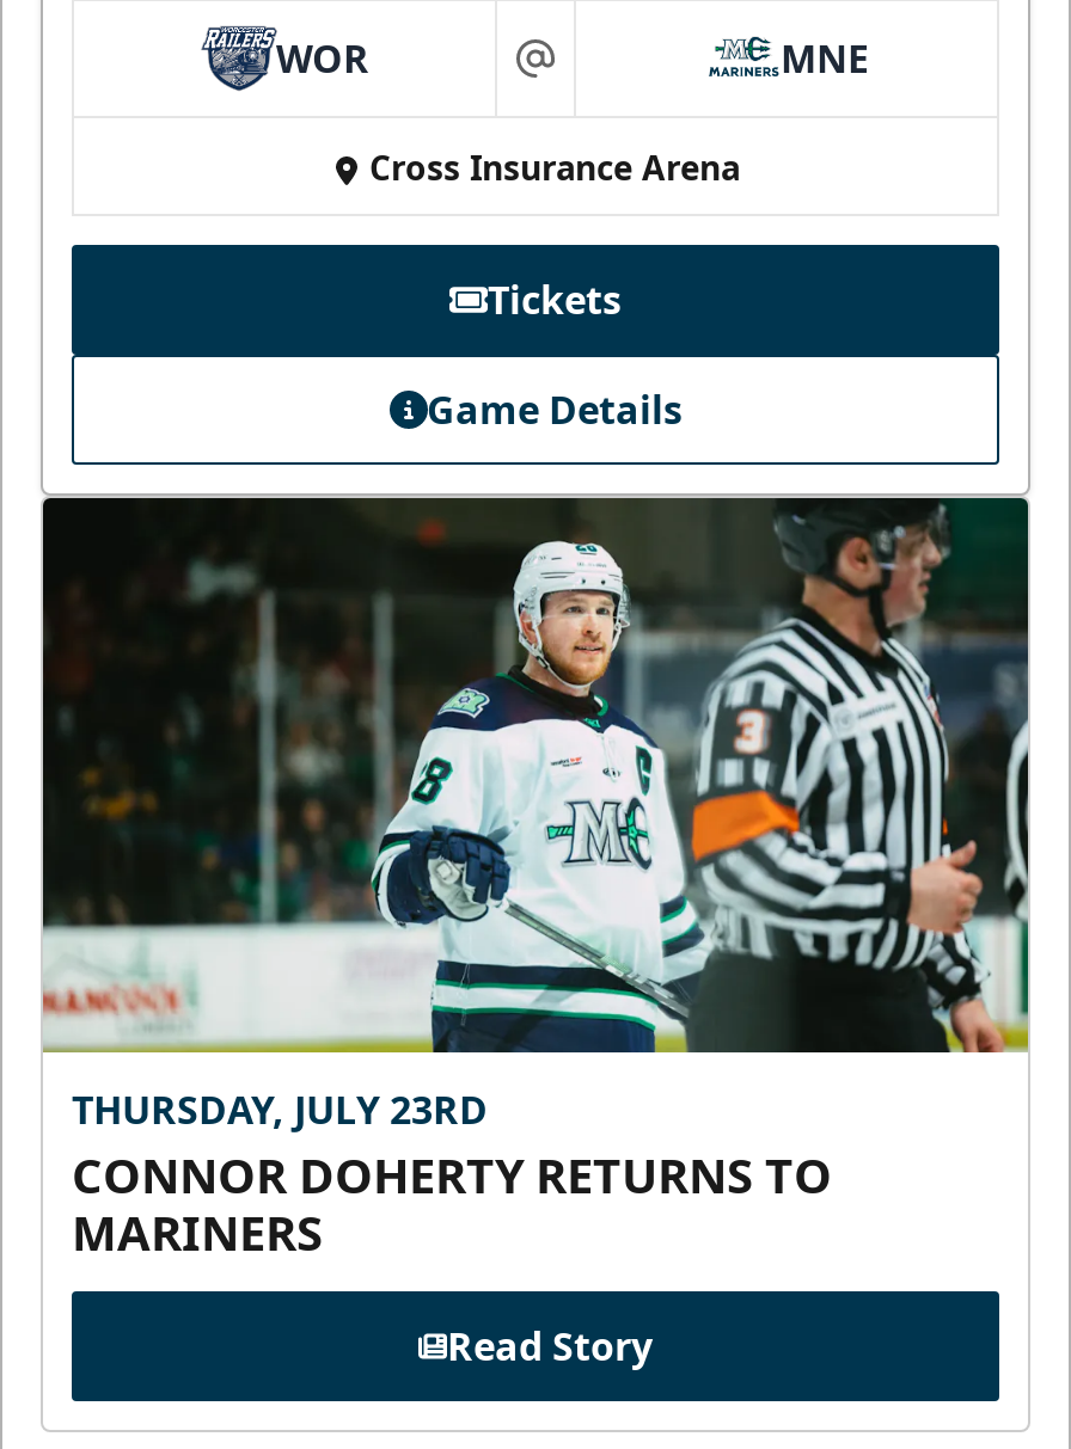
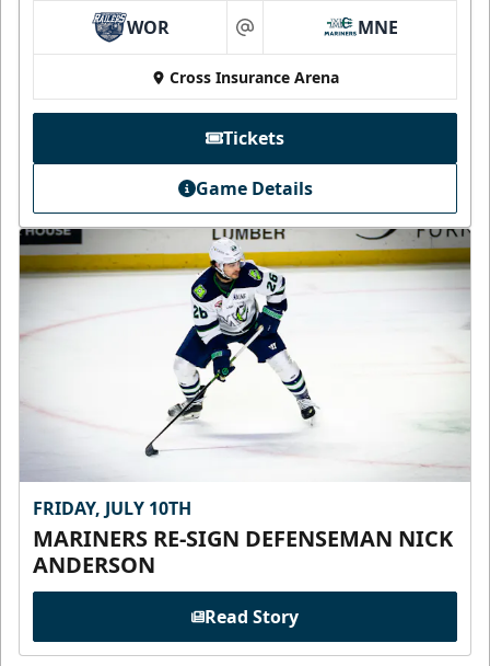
[41,497,1030,1265] [image] | THURSDAY, JULY 23RD | CONNOR DOHERTY RETURNS TO | MARINERS -> [20,229,471,580] [image] | FRIDAY, JULY 10TH | MARINERS RE-SIGN DEFENSEMAN NICK | ANDERSON

